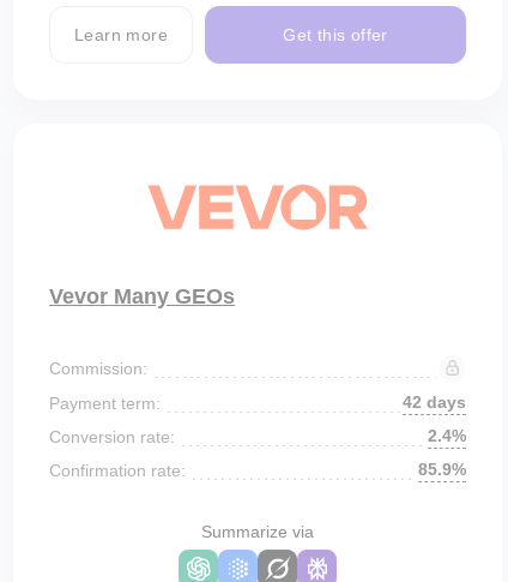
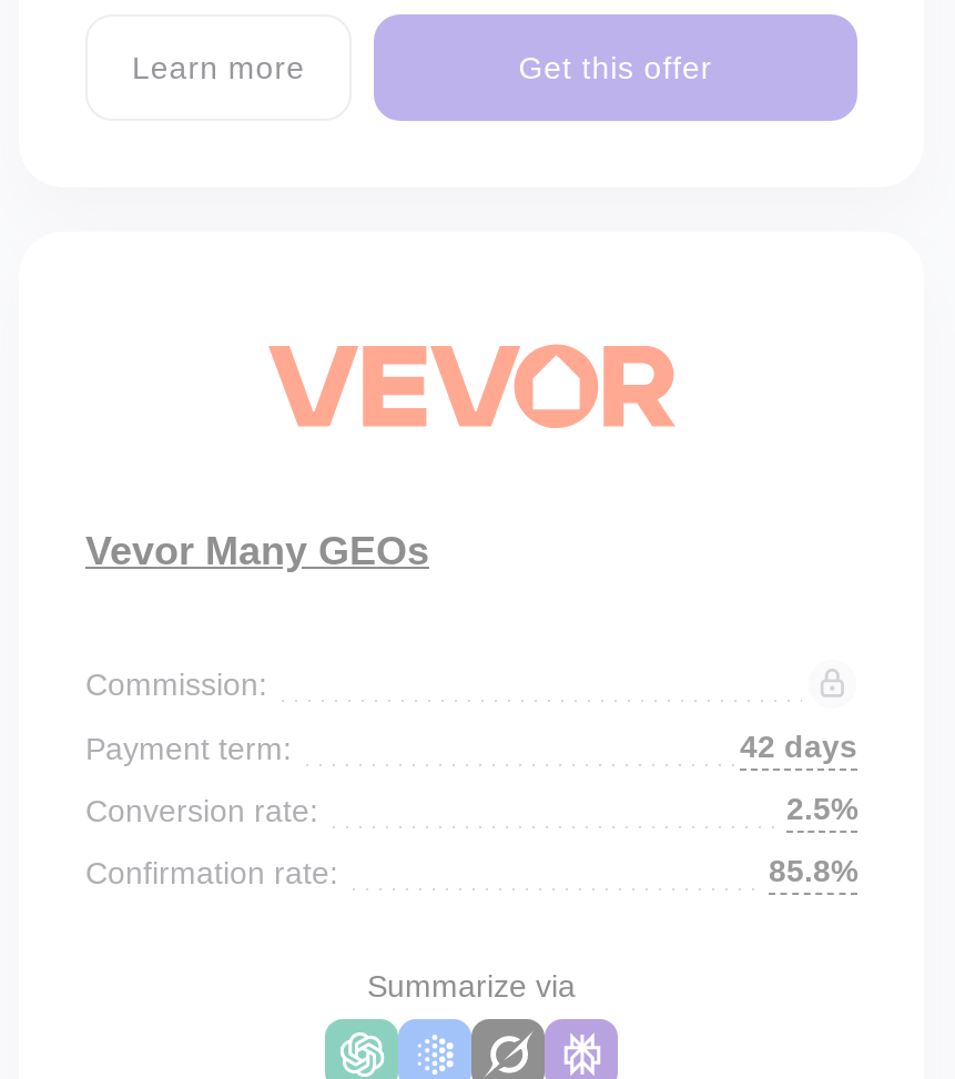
[428,426,466,445] 2.4% -> [786,791,857,826] 2.5%
[418,460,466,479] 85.9% -> [769,853,857,888] 85.8%

